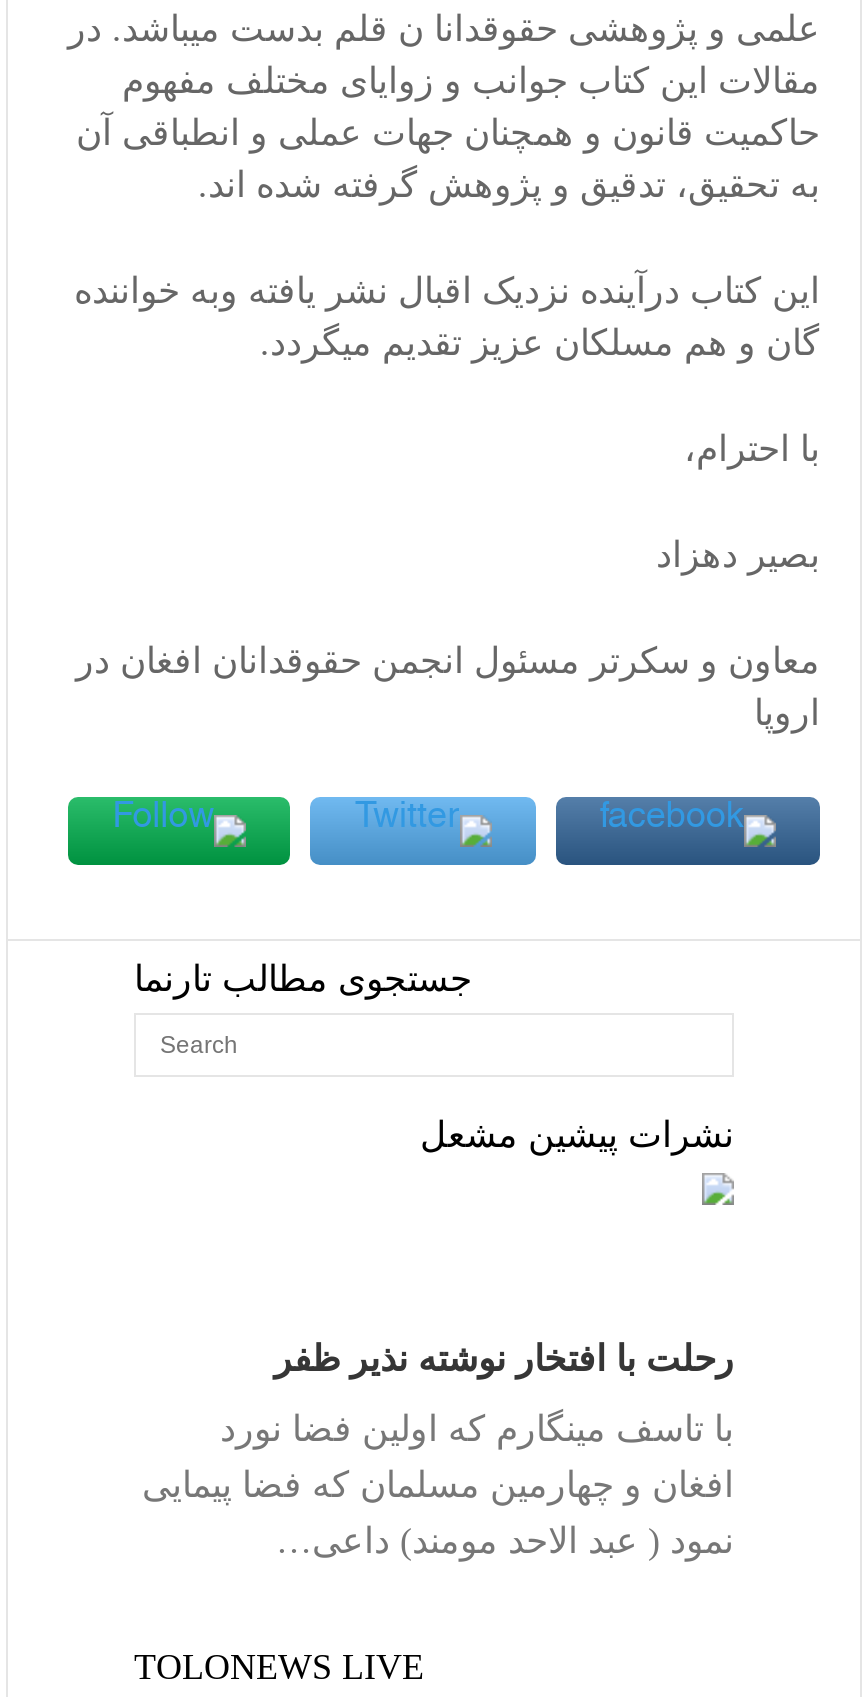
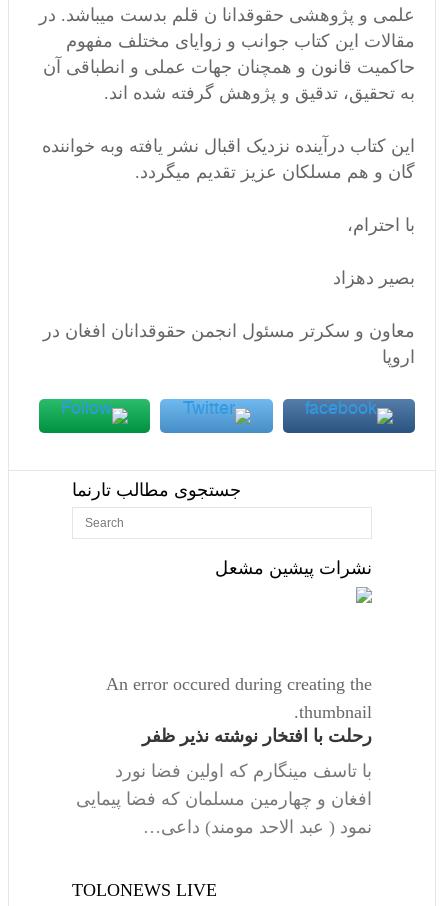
none -> [106,674,372,722] An error occured during creating the | thumbnail.

